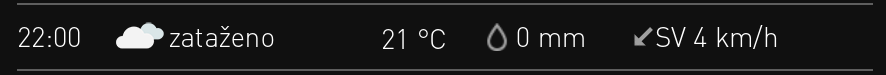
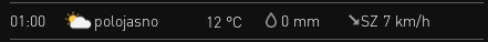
[17,17,447,55] 22:00 | zataženo | 21 °C -> [10,10,242,31] 01:00 | polojasno | 12 °C
[655,17,779,53] SV 4 km/h -> [361,10,430,30] SZ 7 km/h

